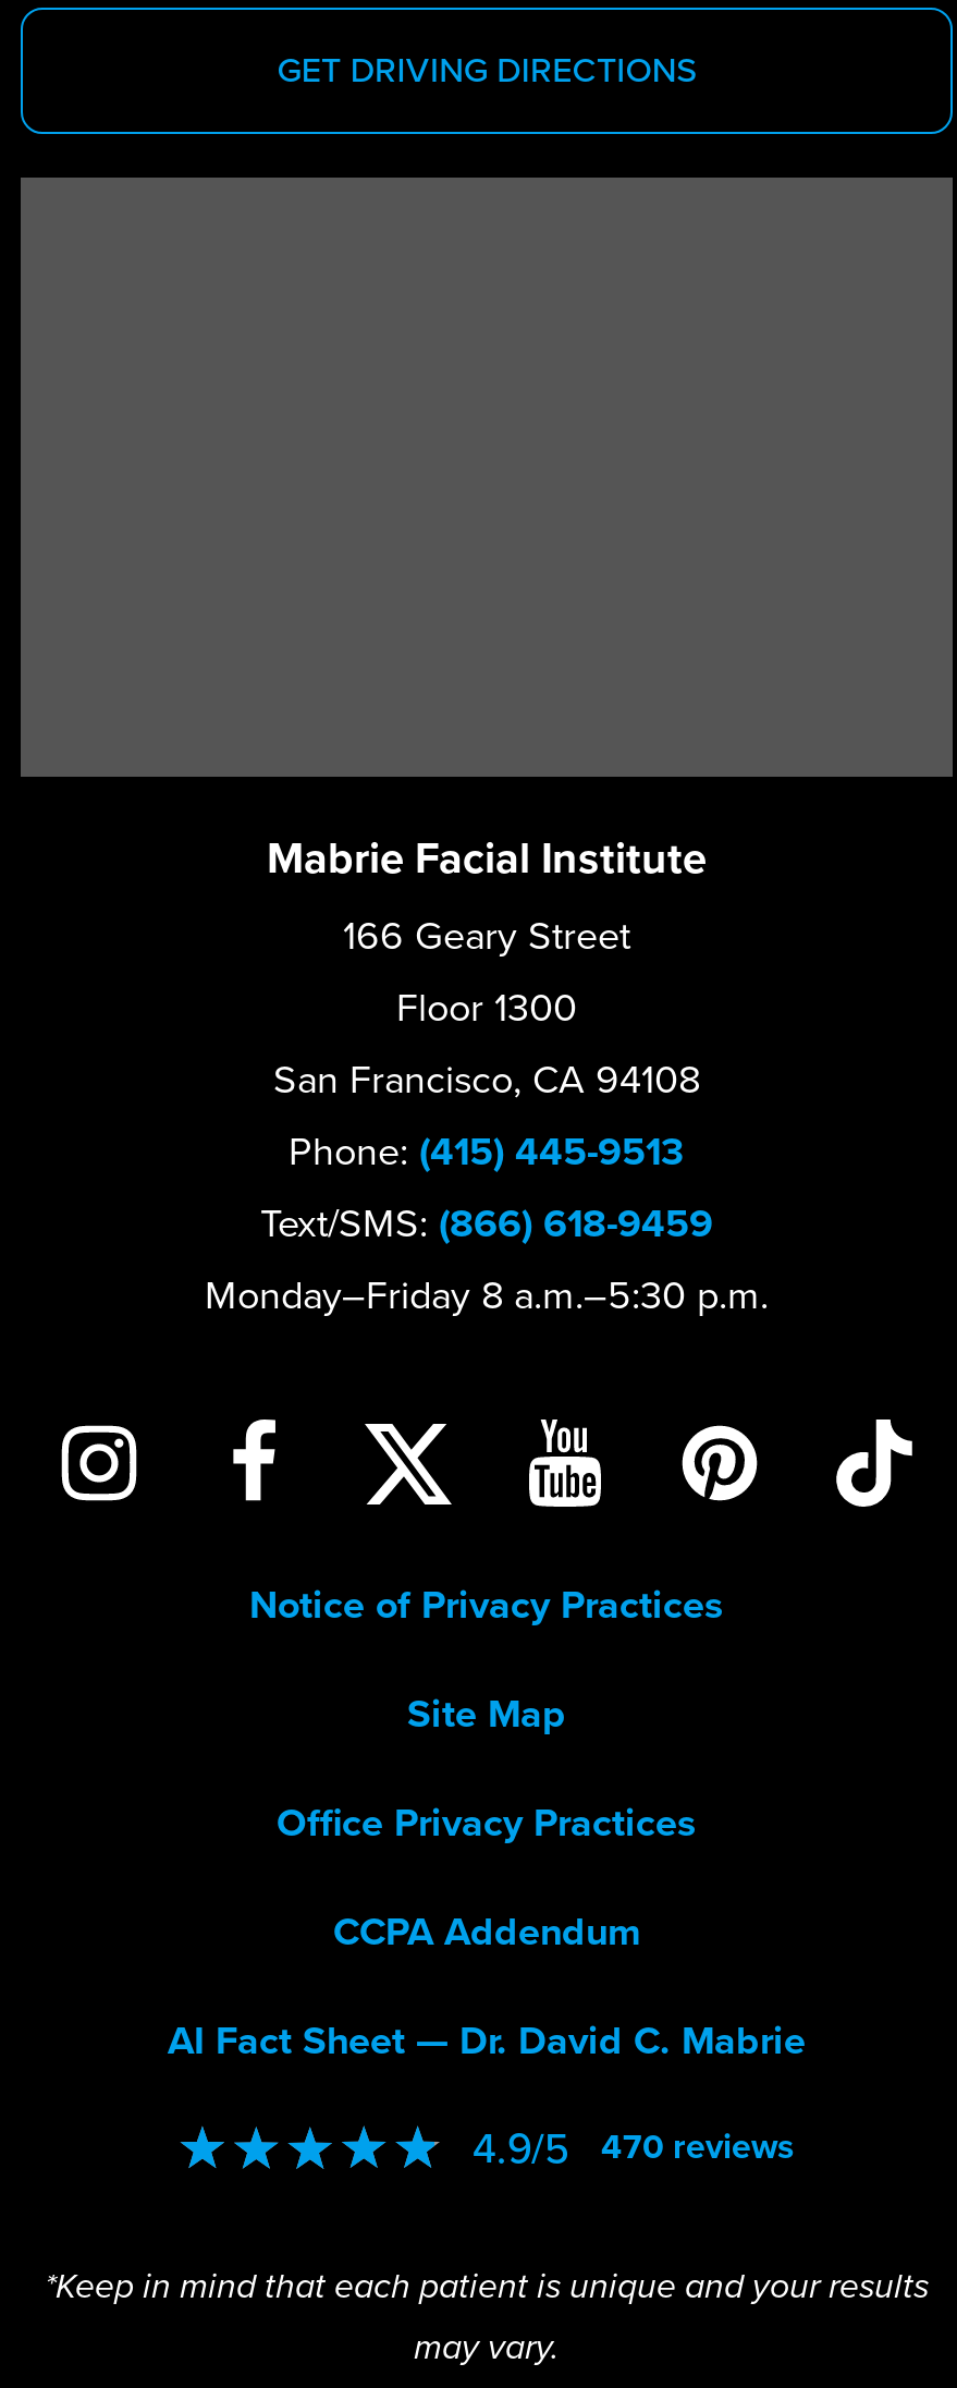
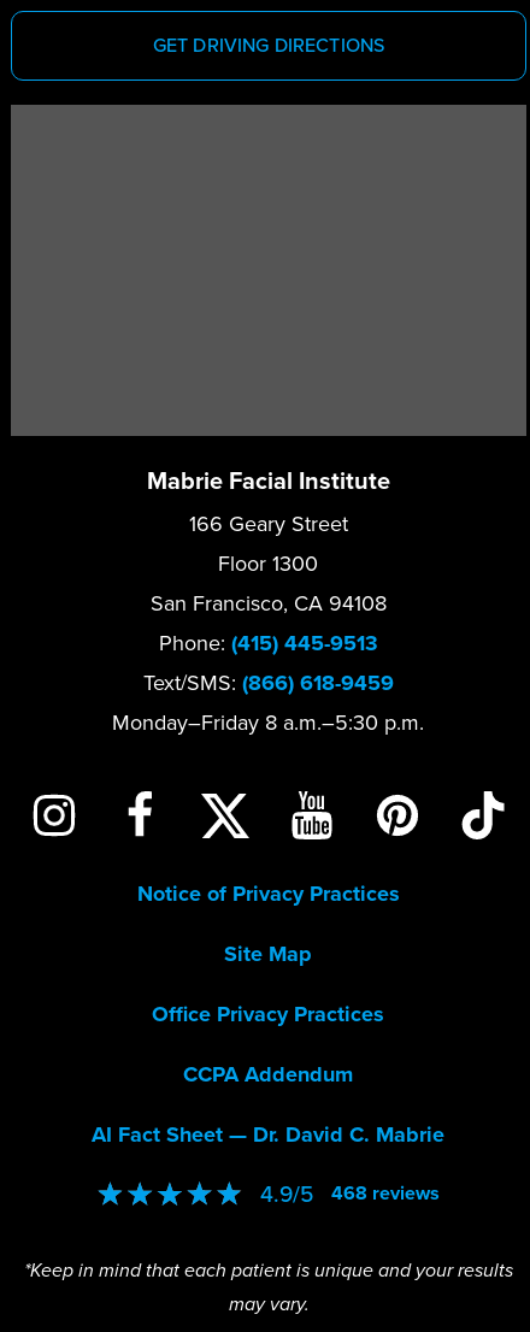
[473,2123,795,2173] 4.9/5 470 reviews -> [260,1180,440,1208] 4.9/5 468 reviews

